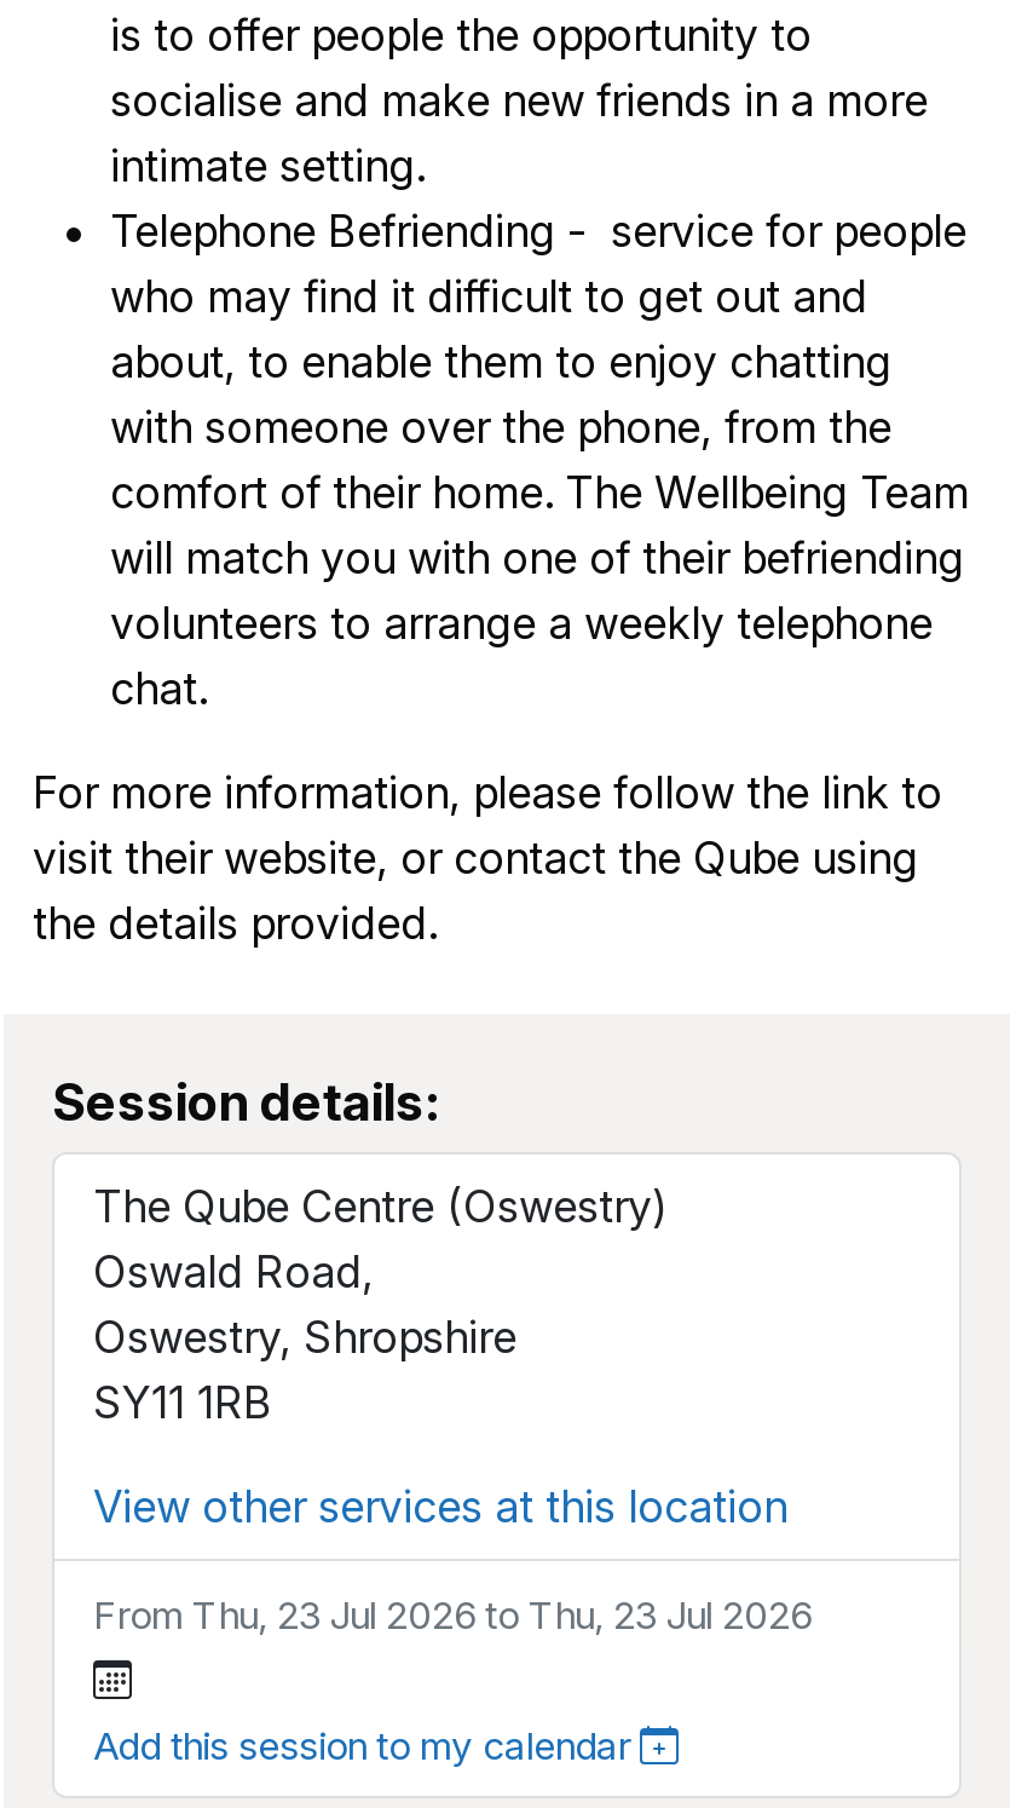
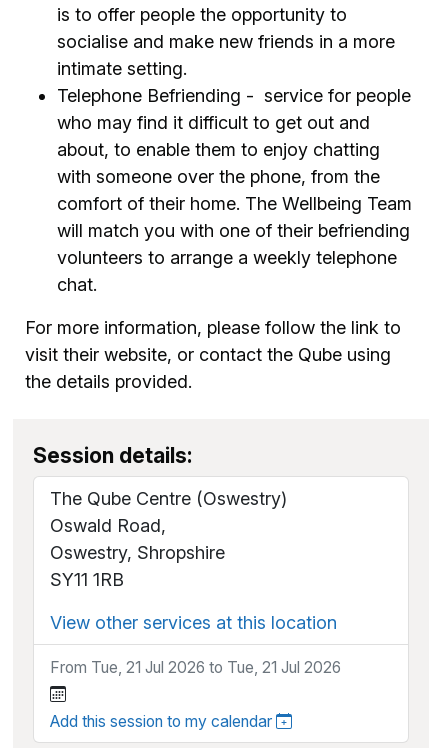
[93,1592,812,1638] From Thu, 23 Jul 2026 to Thu, 23 Jul 2026 -> [50,658,341,677] From Tue, 21 Jul 2026 to Tue, 21 Jul 2026

